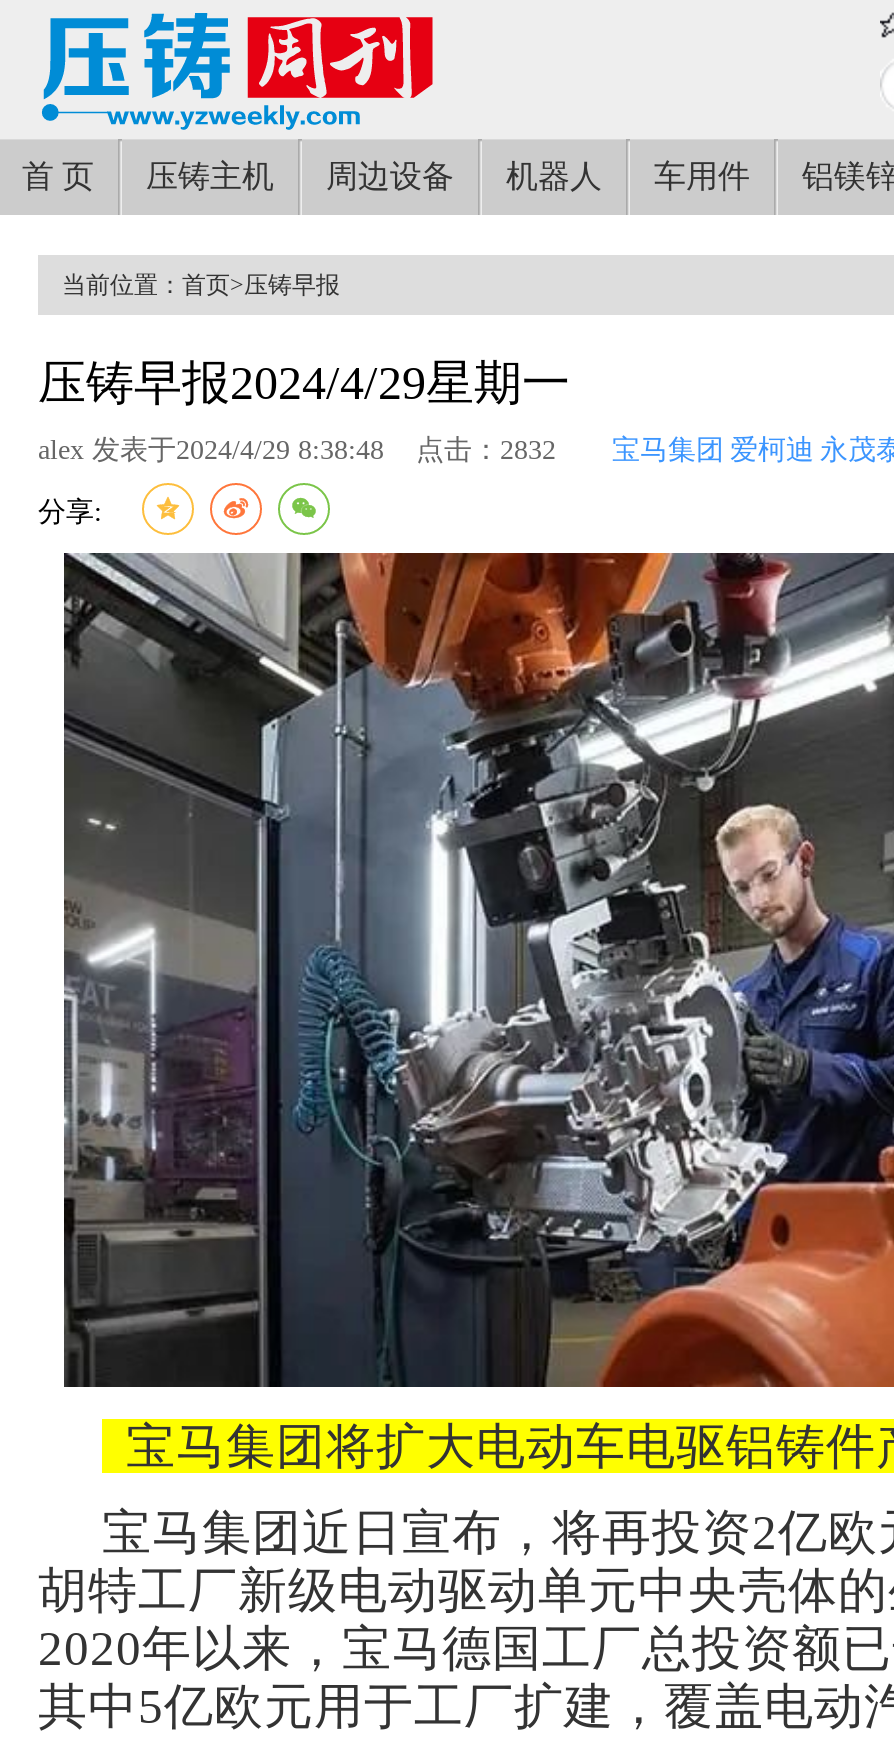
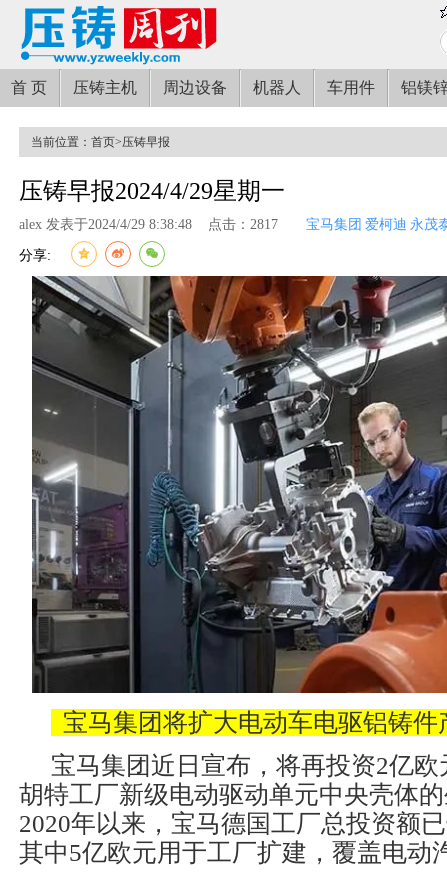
[416,435,556,465] 点击：2832 -> [208,217,278,232] 点击：2817

